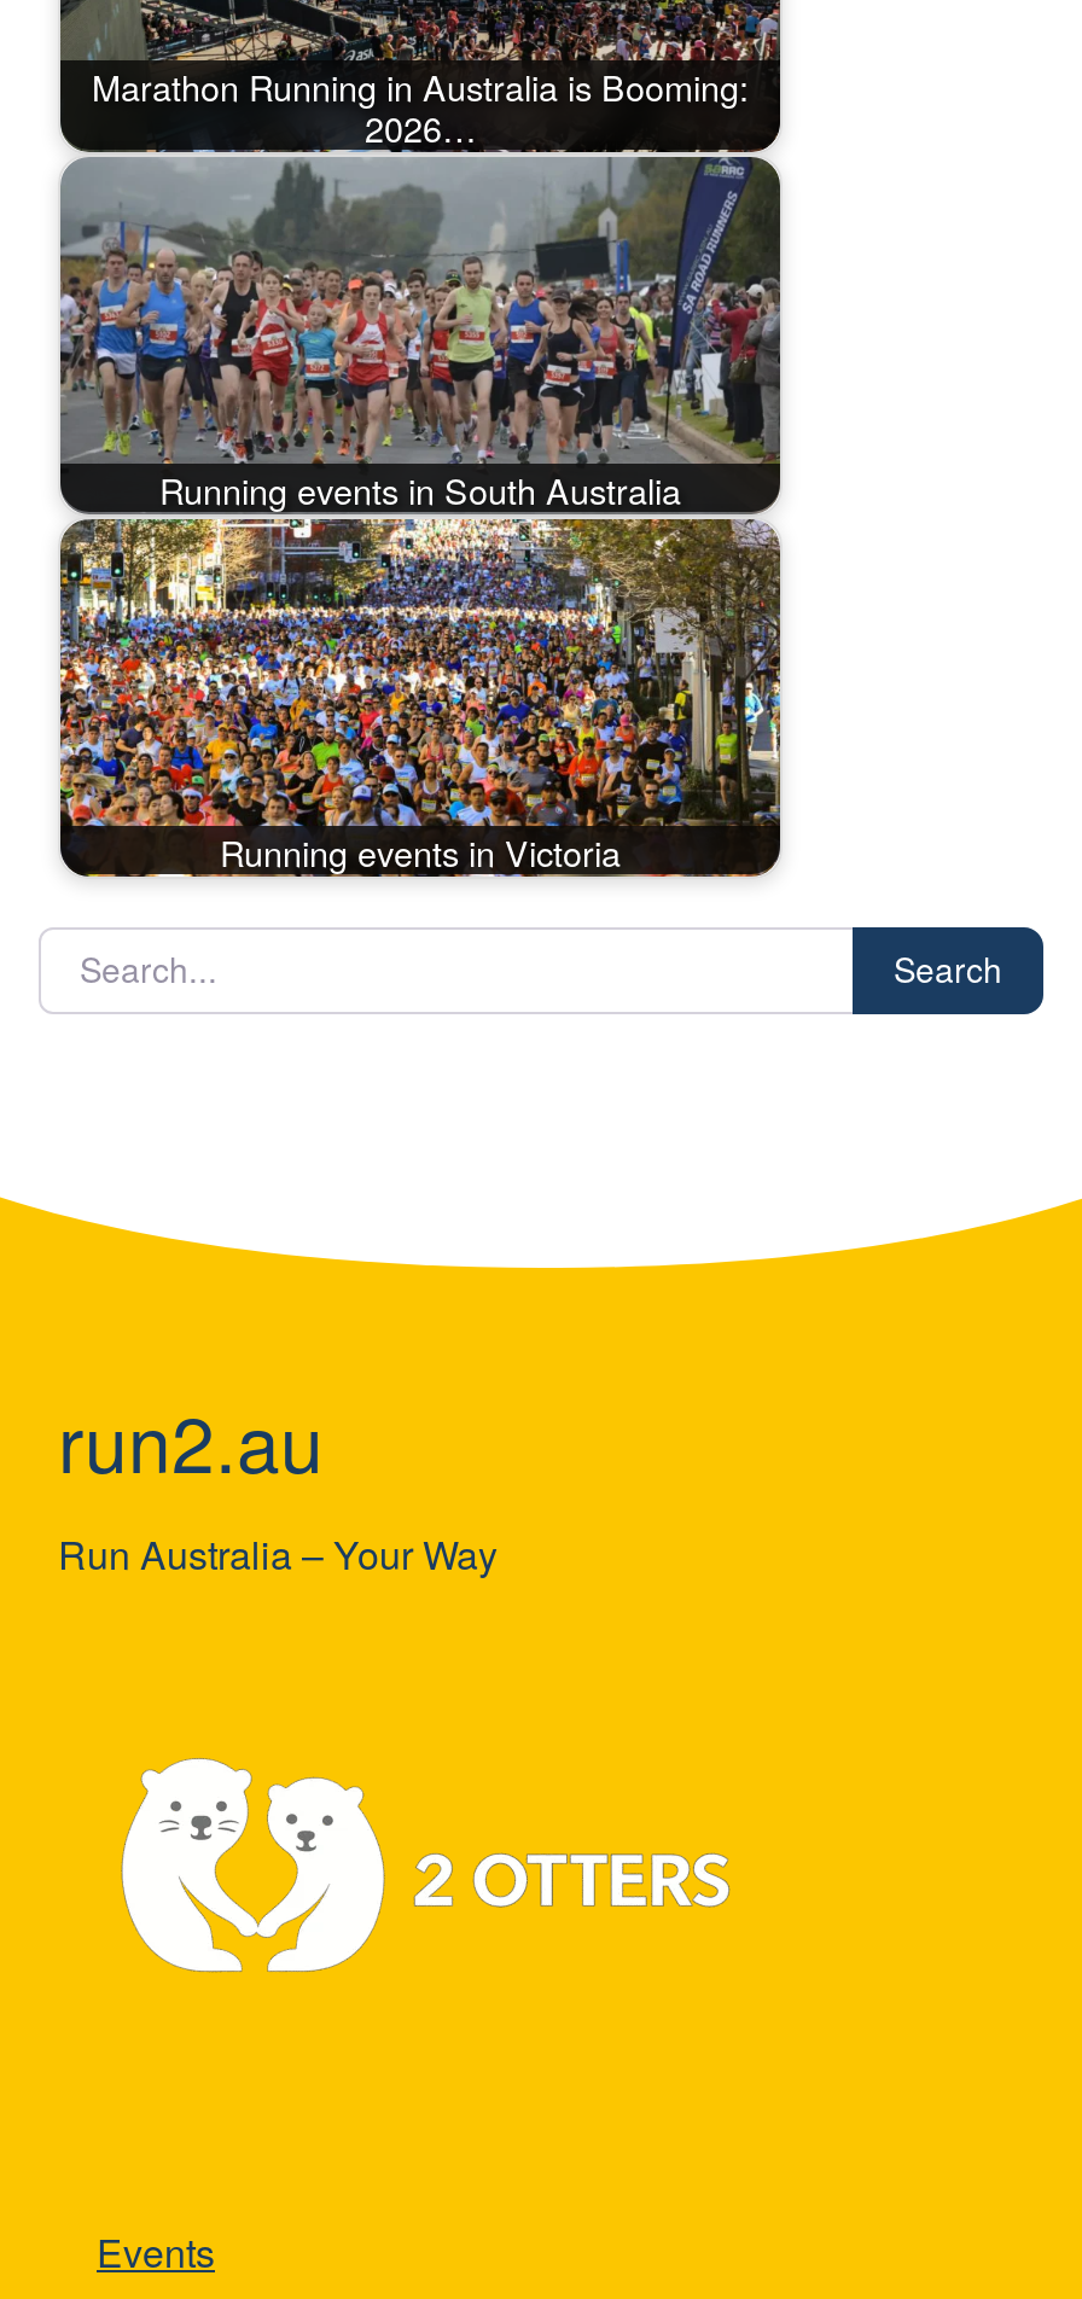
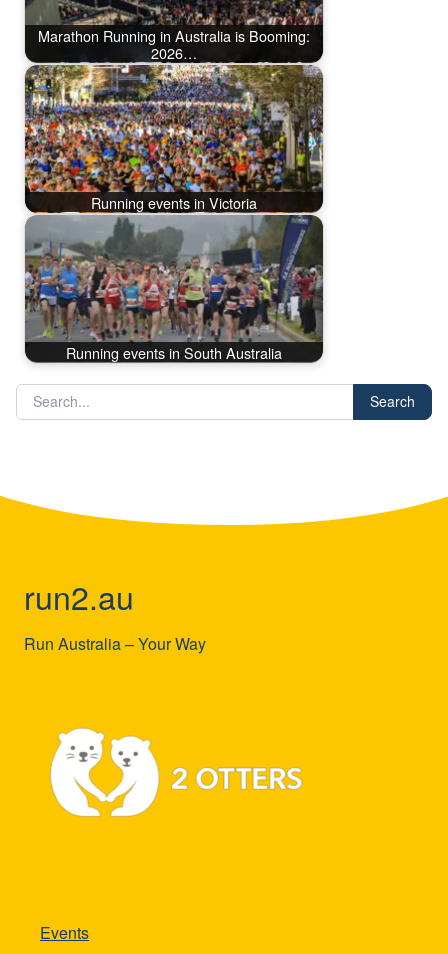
moved [60,155,780,514] -> [24,215,323,363]: [image] | Running events in South Australia
moved [53,493,787,886] -> [22,54,326,217]: [image] | Running events in Victoria

